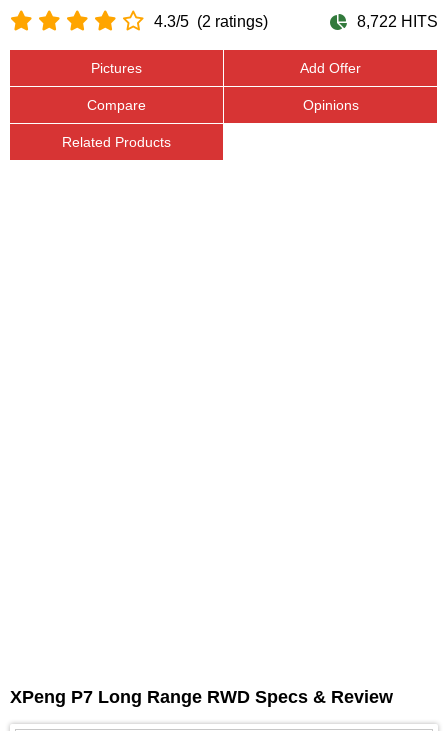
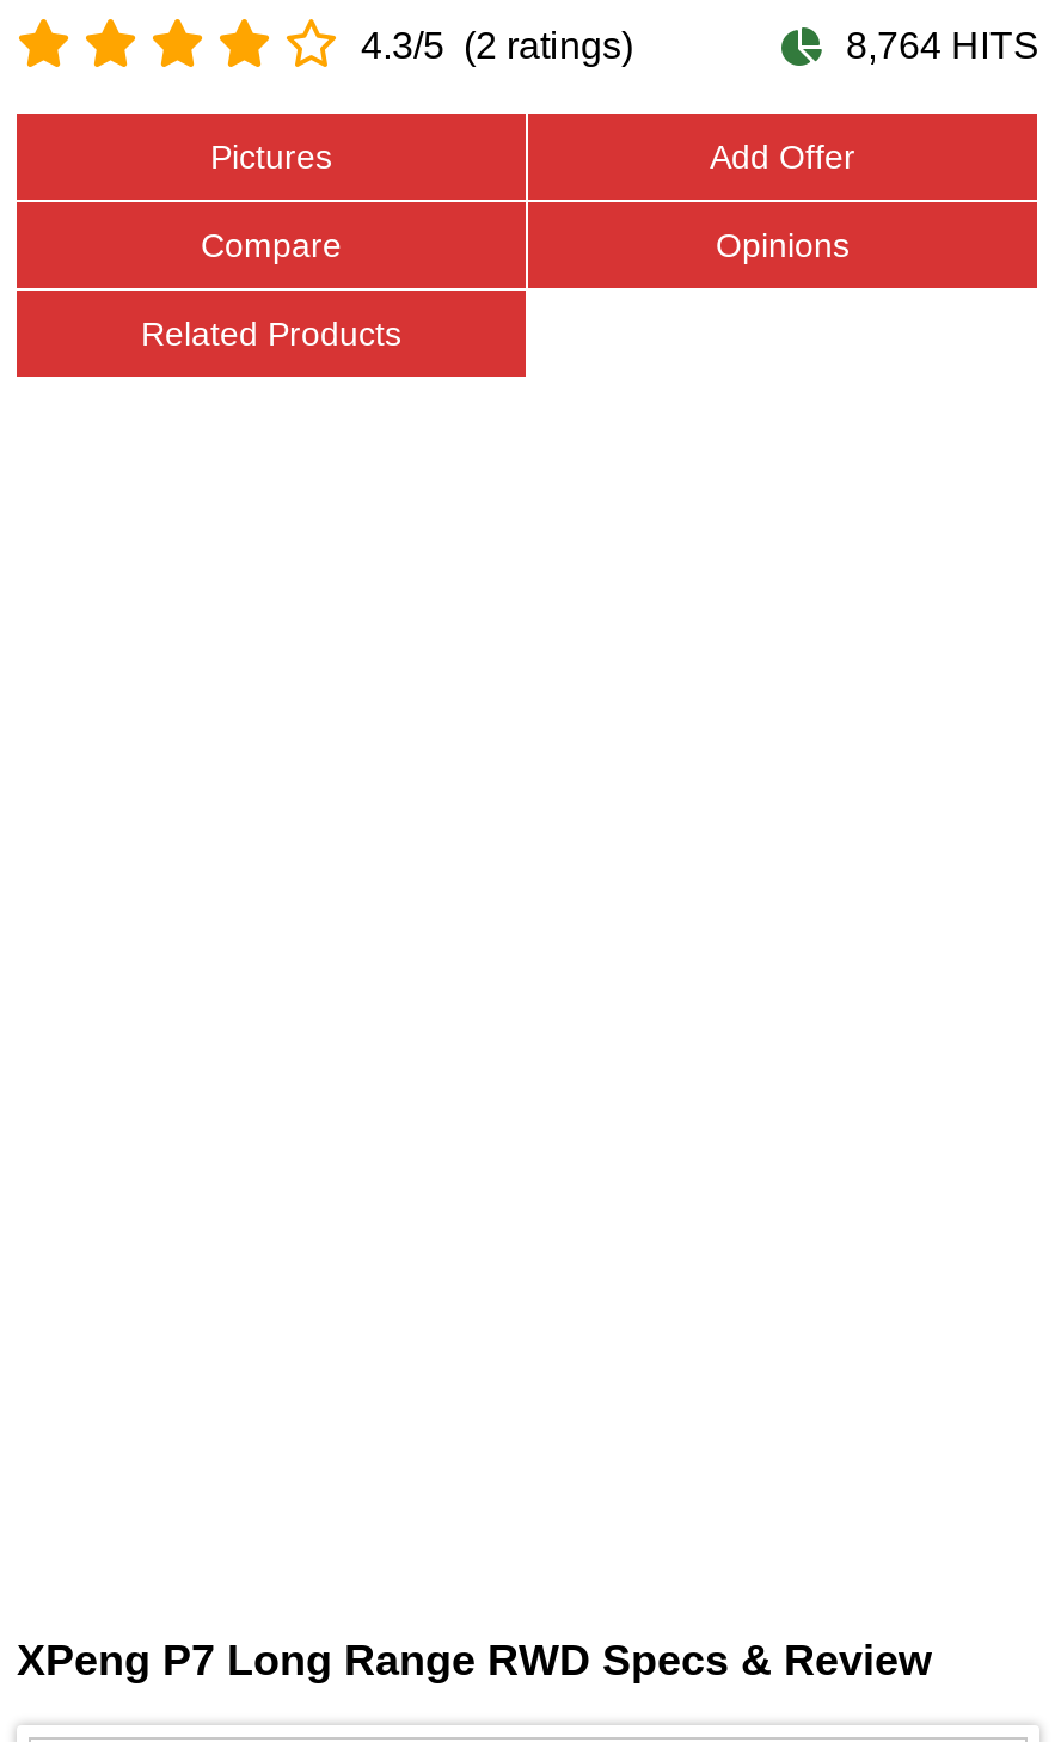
[357,13,438,30] 8,722 HITS -> [846,24,1039,65] 8,764 HITS

